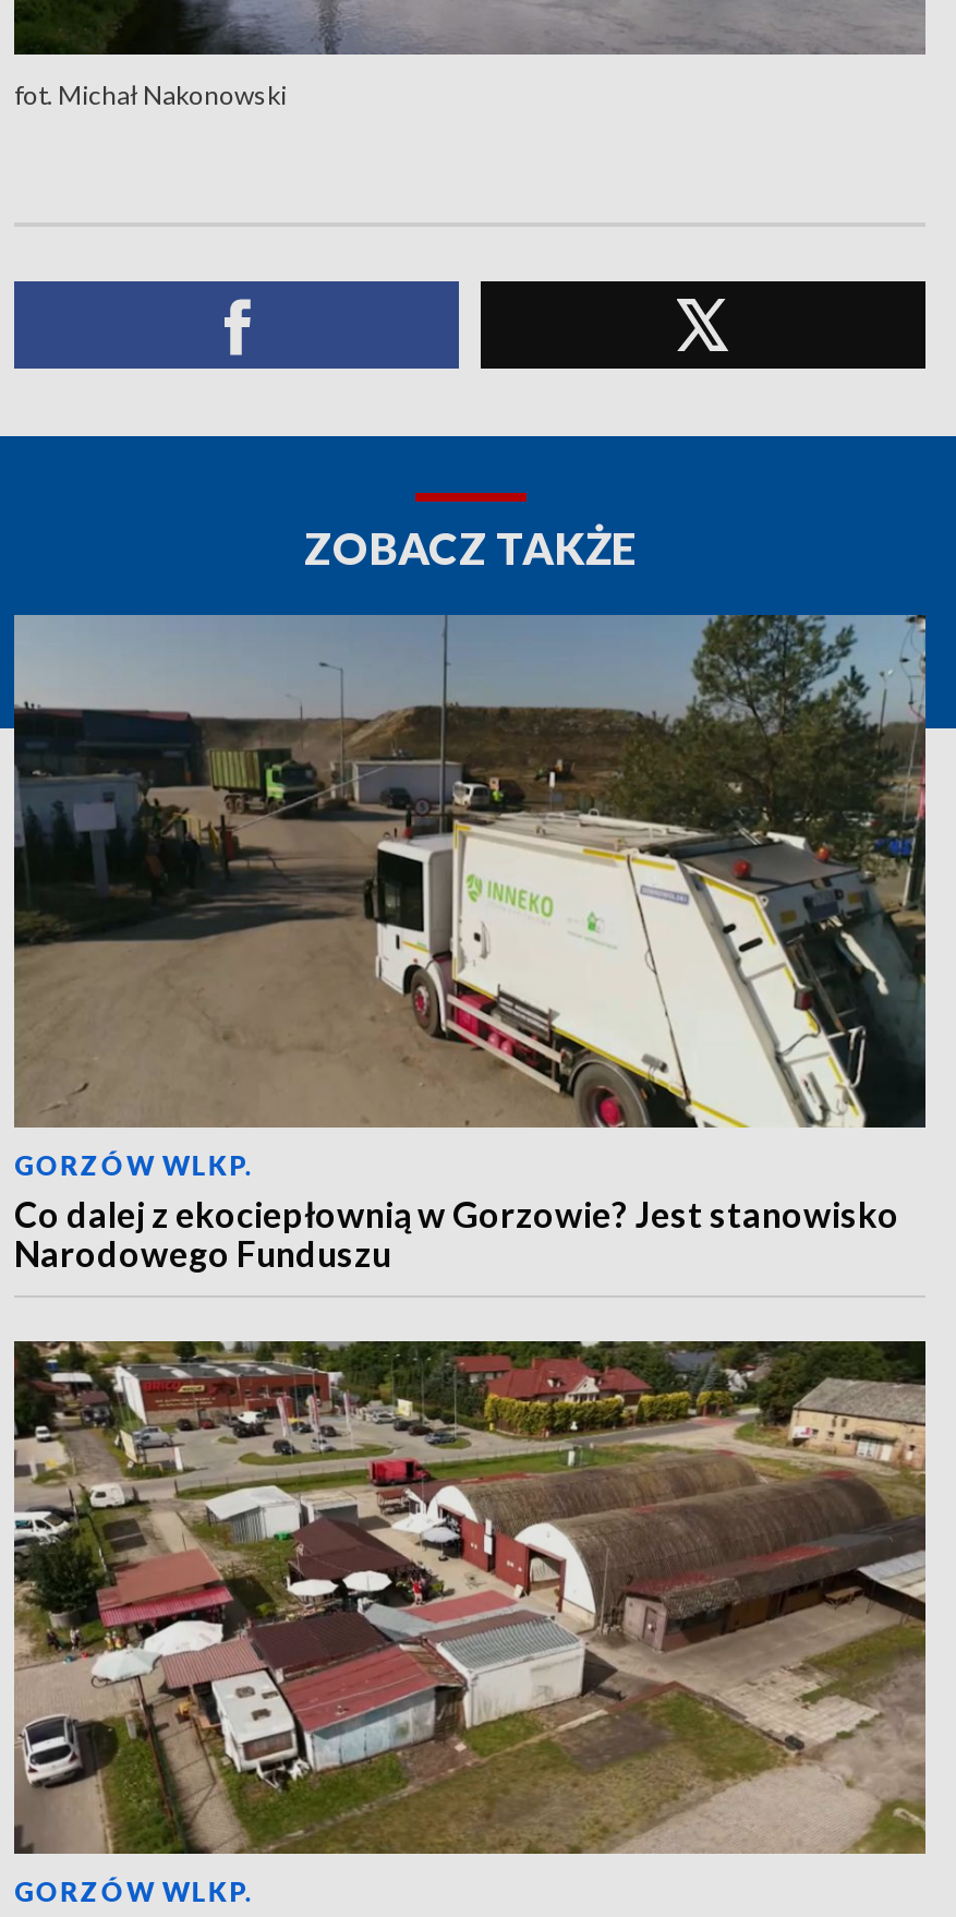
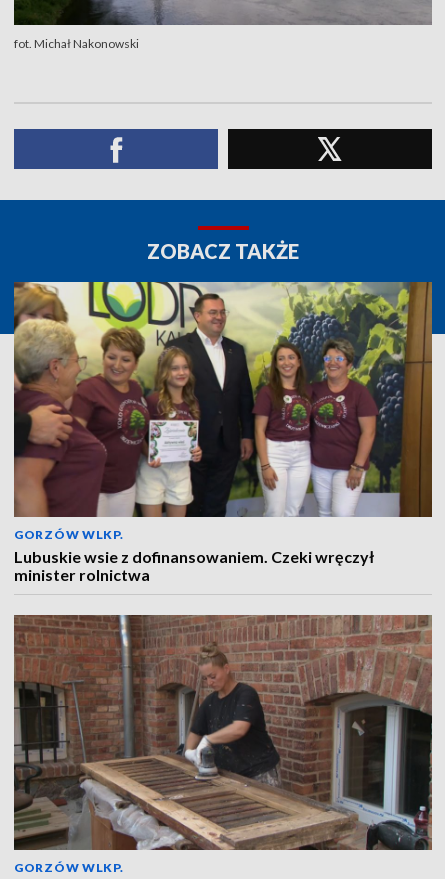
[12,613,928,1274] [image] | Co dalej z ekociepłownią w Gorzowie? Jest stanowisko | Narodowego Funduszu -> [13,281,433,584] [image] | Lubuskie wsie z dofinansowaniem. Czeki wręczył | minister rolnictwa
[14,1339,928,1856] [image] -> [14,614,433,851] [image]

